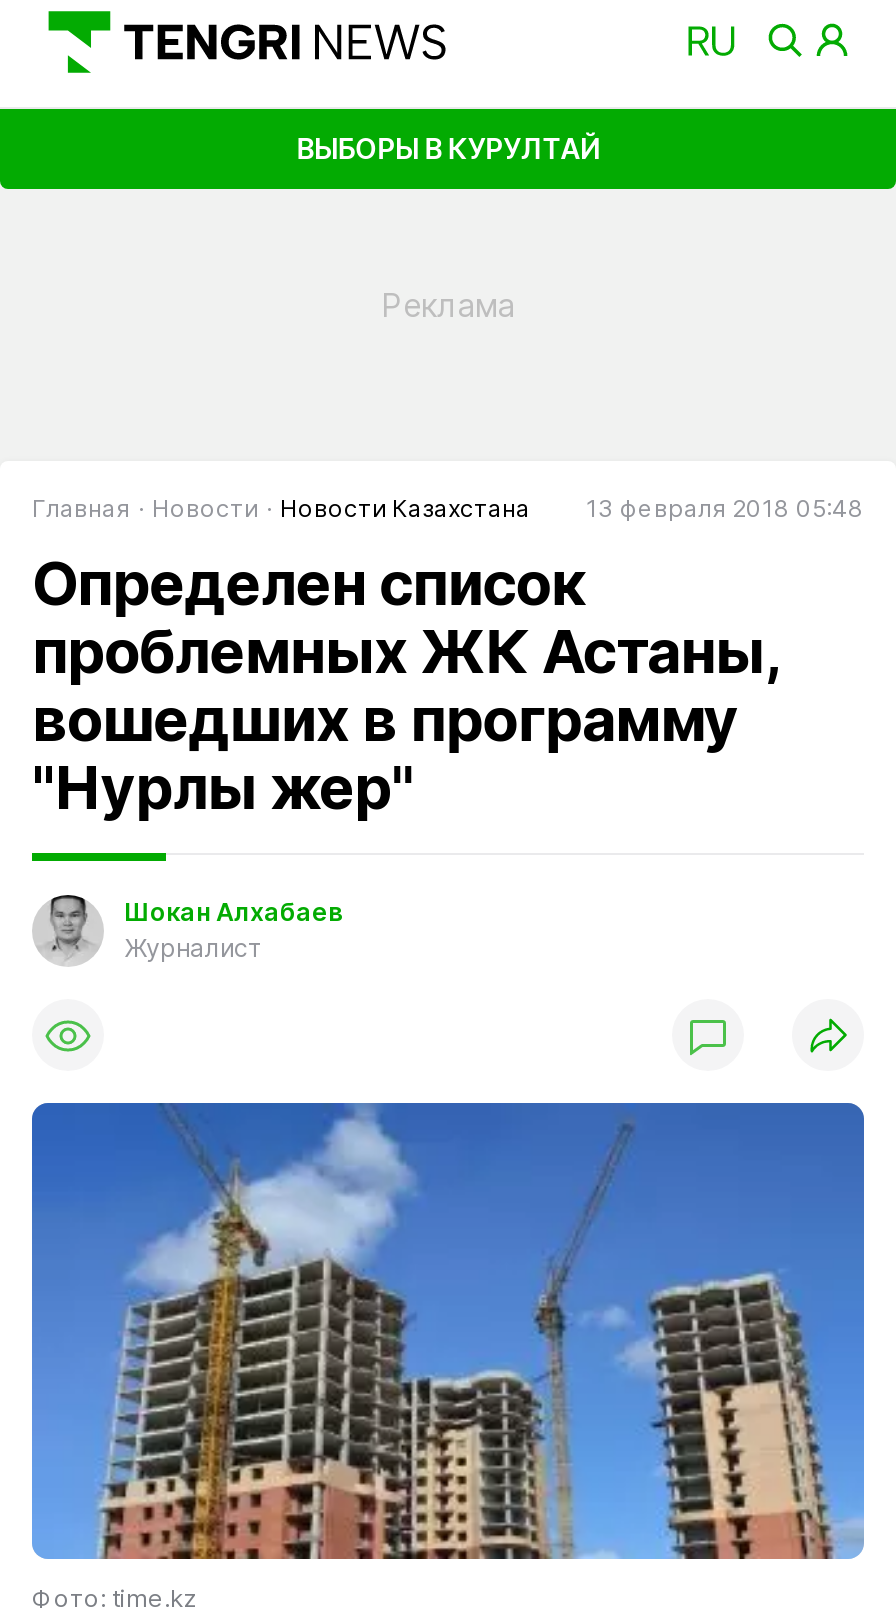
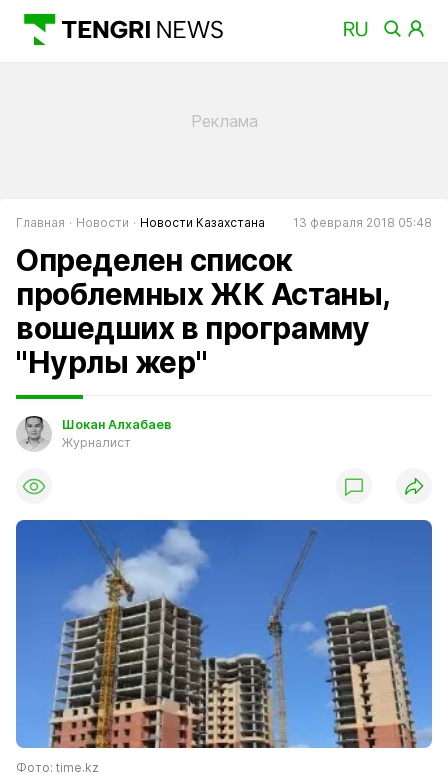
[296,130,600,164] ВЫБОРЫ В КУРУЛТАЙ -> none

